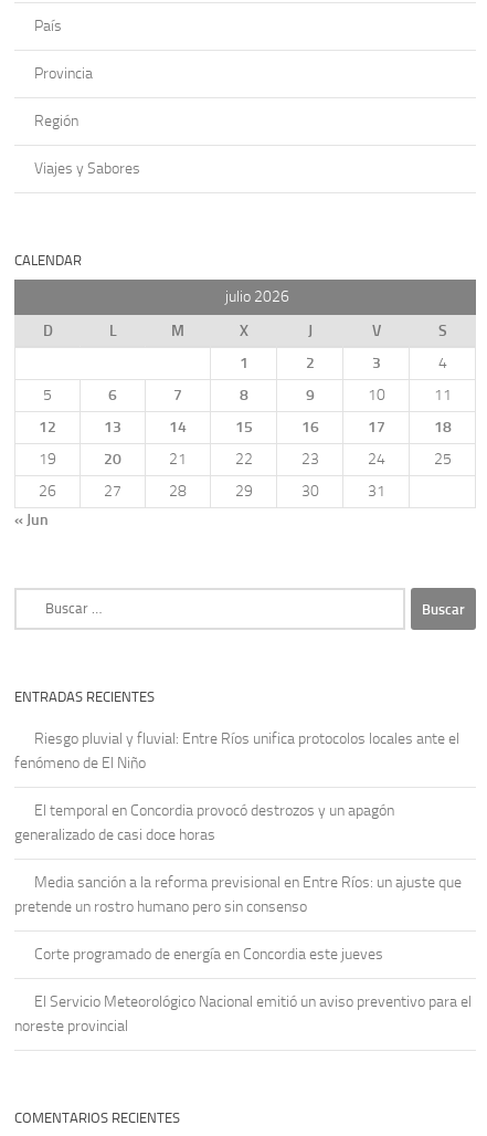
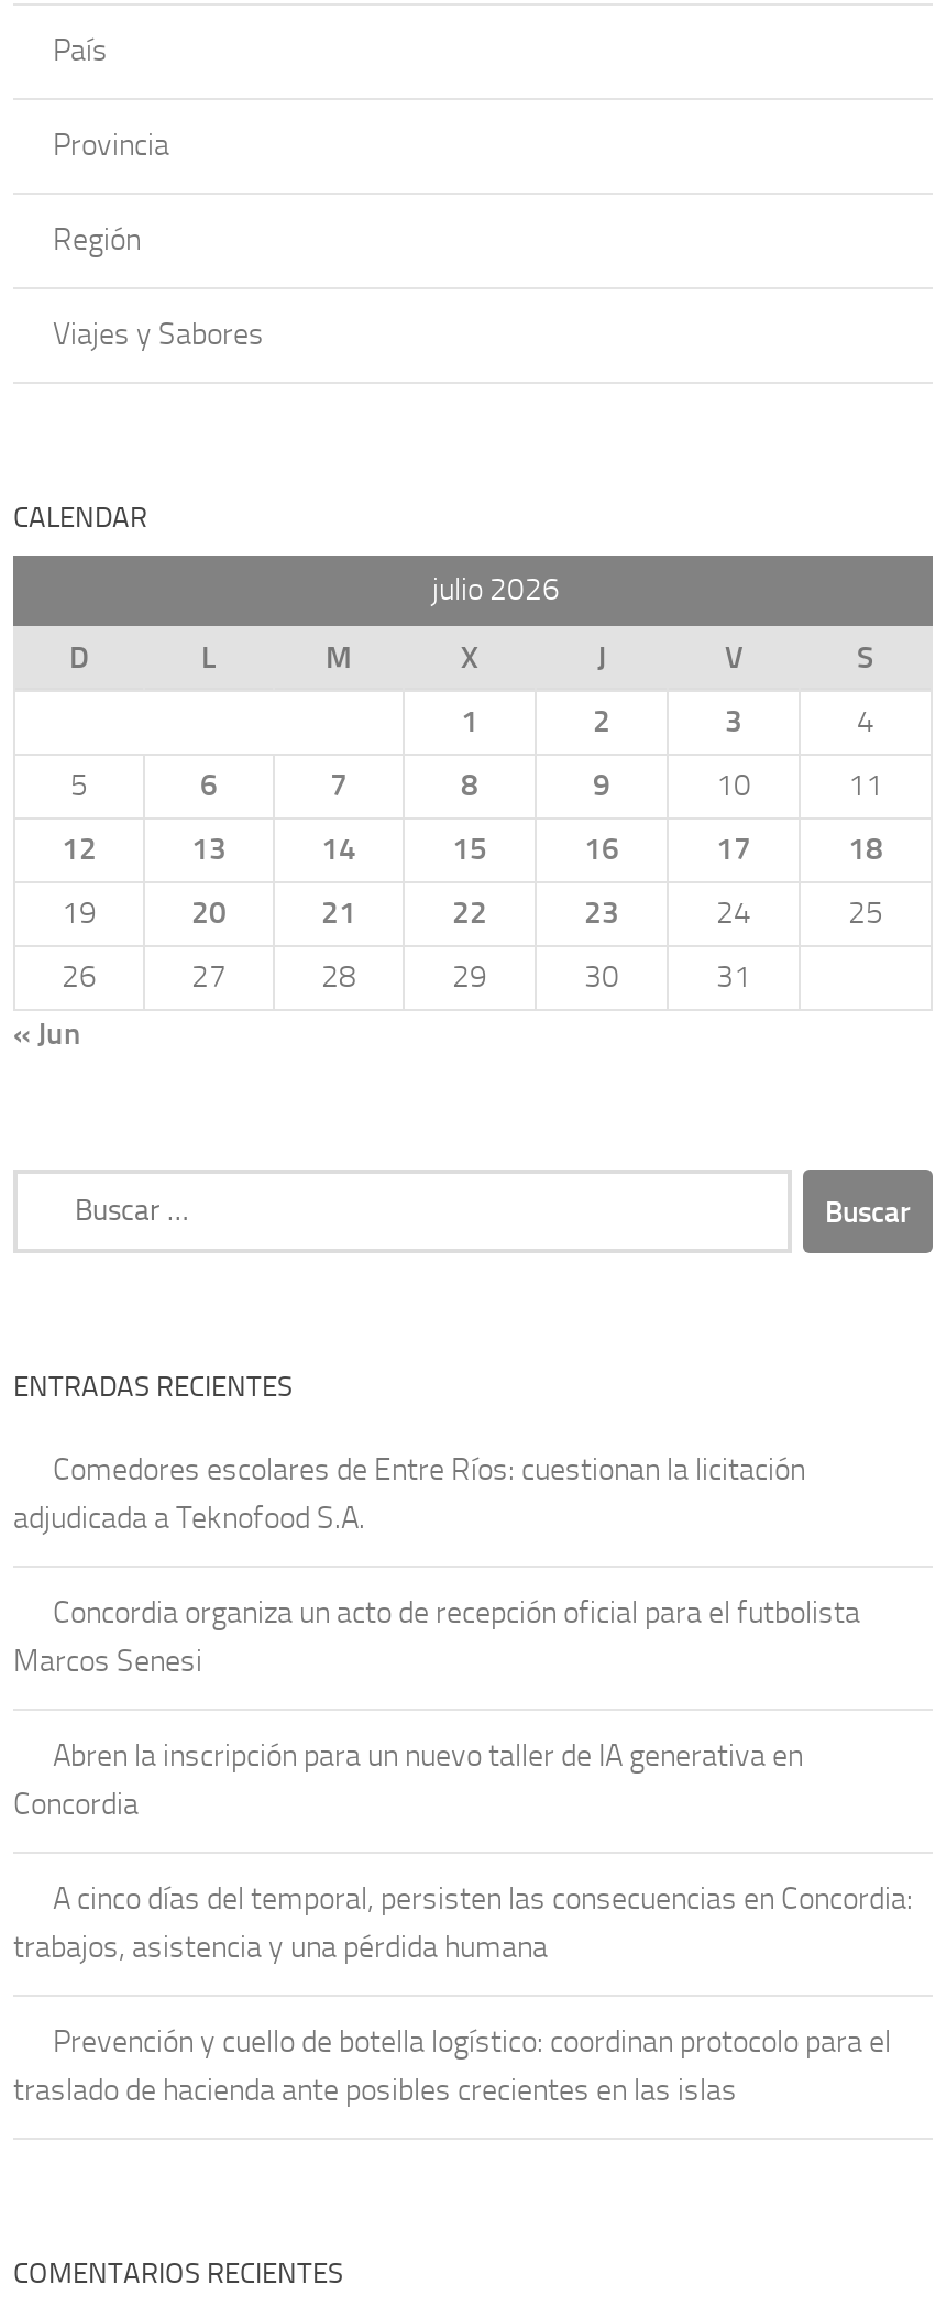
[14,730,459,773] Riesgo pluvial y fluvial: Entre Ríos unifica protocolos locales ante el | fenómeno de El Niño -> [13,1452,805,1538] Comedores escolares de Entre Ríos: cuestionan la licitación | adjudicada a Teknofood S.A.
[14,802,394,845] El temporal en Concordia provocó destrozos y un apagón | generalizado de casi doce horas -> [13,1595,860,1681] Concordia organiza un acto de recepción oficial para el futbolista | Marcos Senesi
[14,873,462,917] Media sanción a la reforma previsional en Entre Ríos: un ajuste que | pretende un rostro humano pero sin consenso -> [13,1738,803,1824] Abren la inscripción para un nuevo taller de IA generativa en | Concordia
[34,945,383,964] Corte programado de energía en Concordia este jueves -> [13,1881,913,1967] A cinco días del temporal, persisten las consecuencias en Concordia: | trabajos, asistencia y una pérdida humana
[14,993,472,1036] El Servicio Meteorológico Nacional emitió un aviso preventivo para el | noreste provincial -> [13,2024,891,2110] Prevención y cuello de botella logístico: coordinan protocolo para el | traslado de hacienda ante posibles crecientes en las islas

